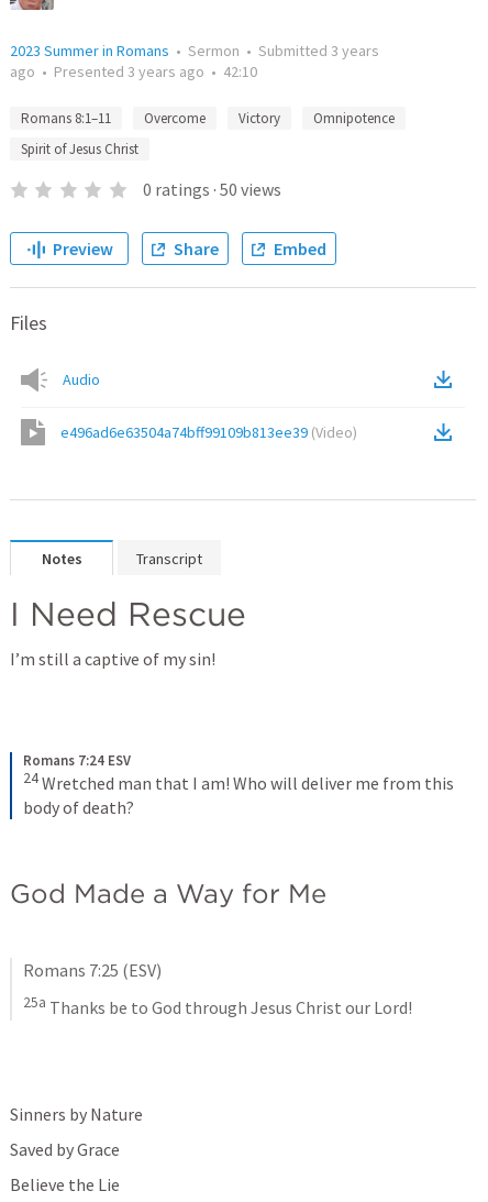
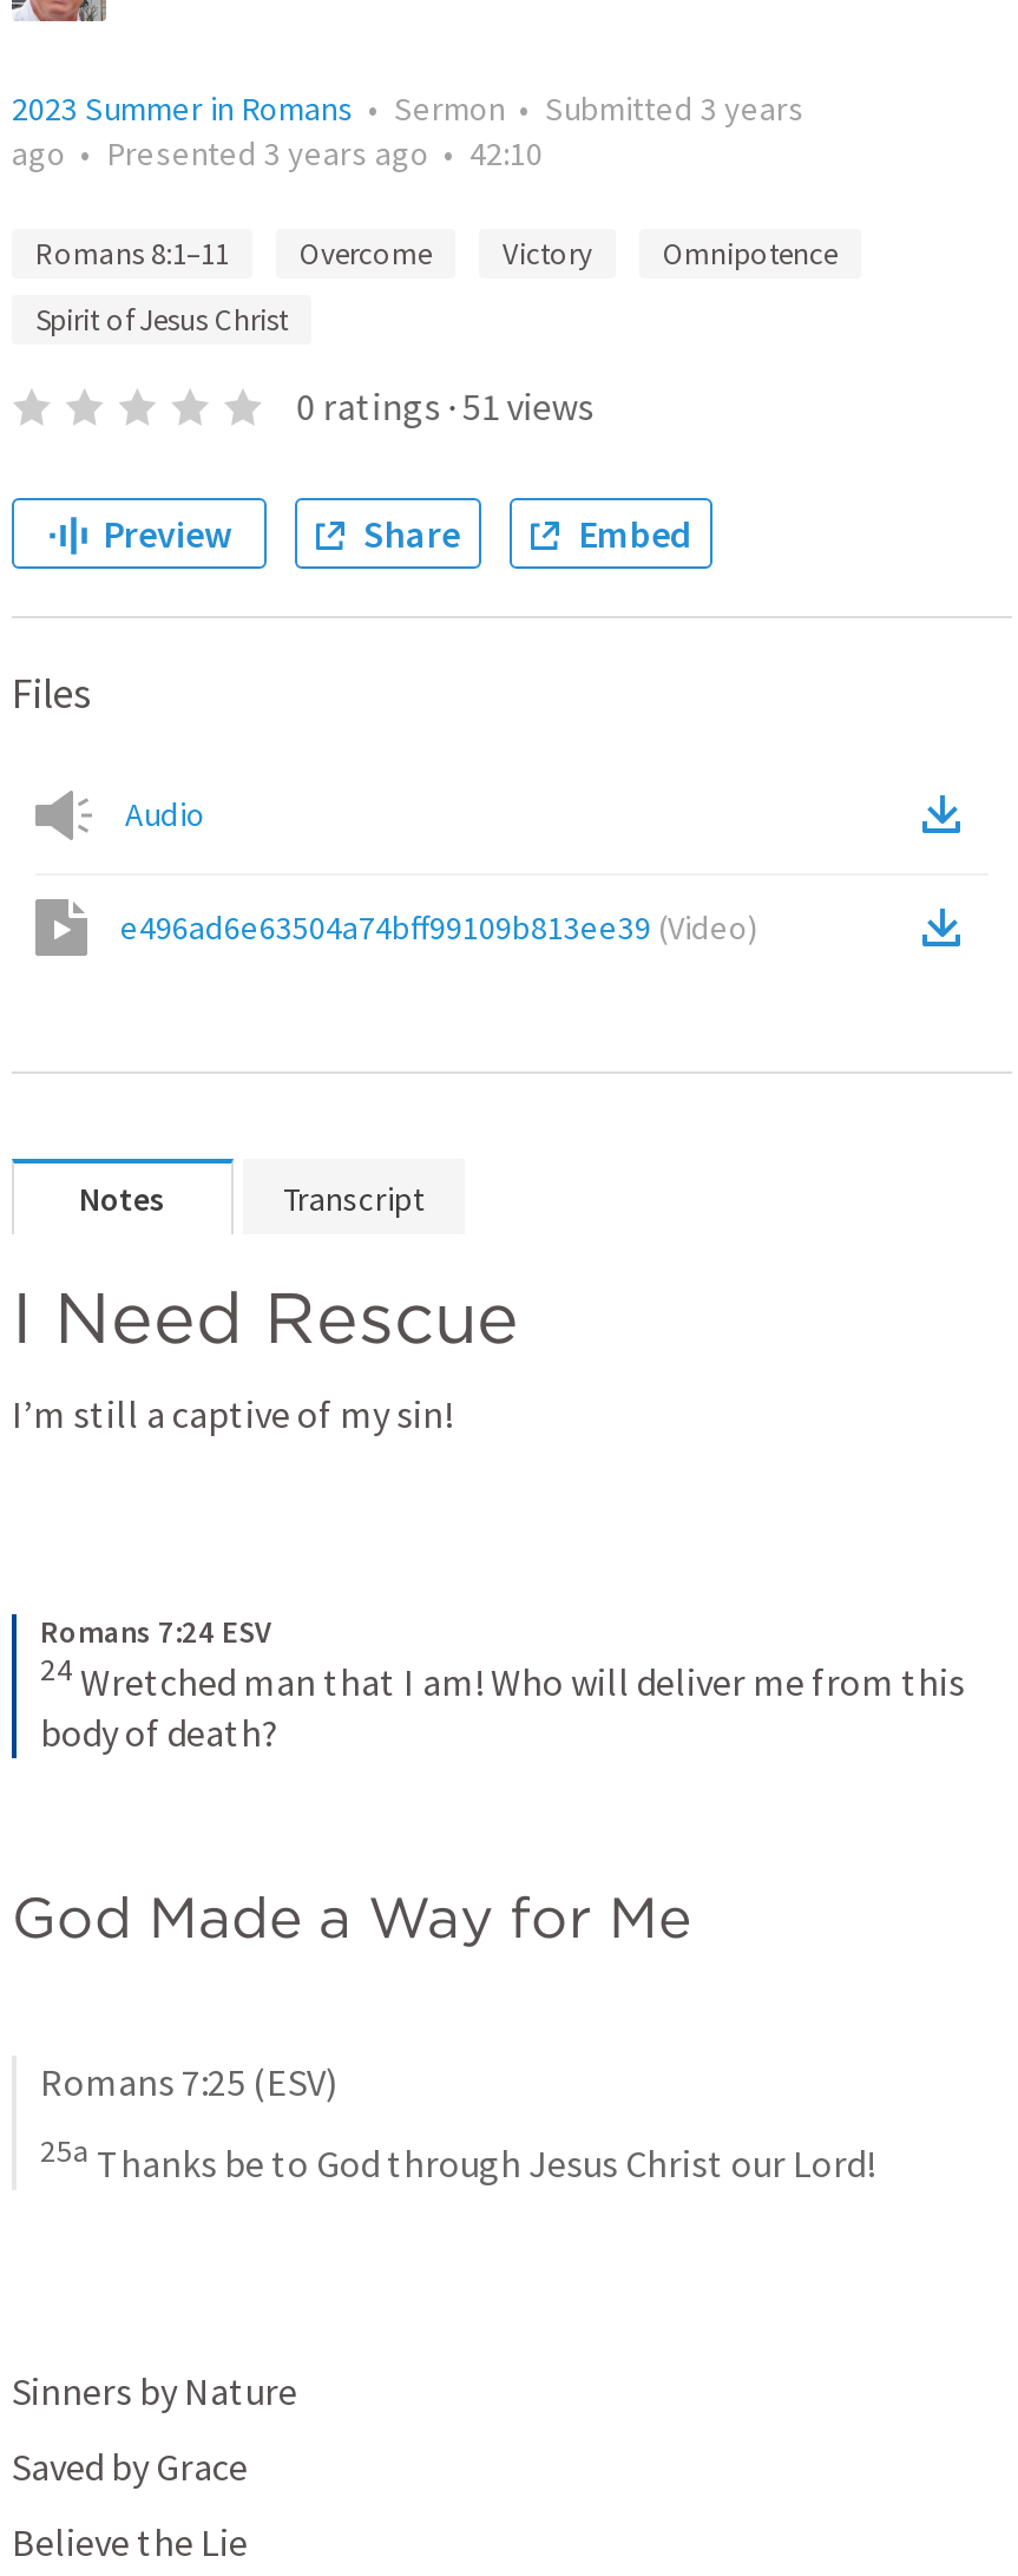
[143,178,281,200] 0 ratings · 50 views -> [297,382,594,430] 0 ratings · 51 views

